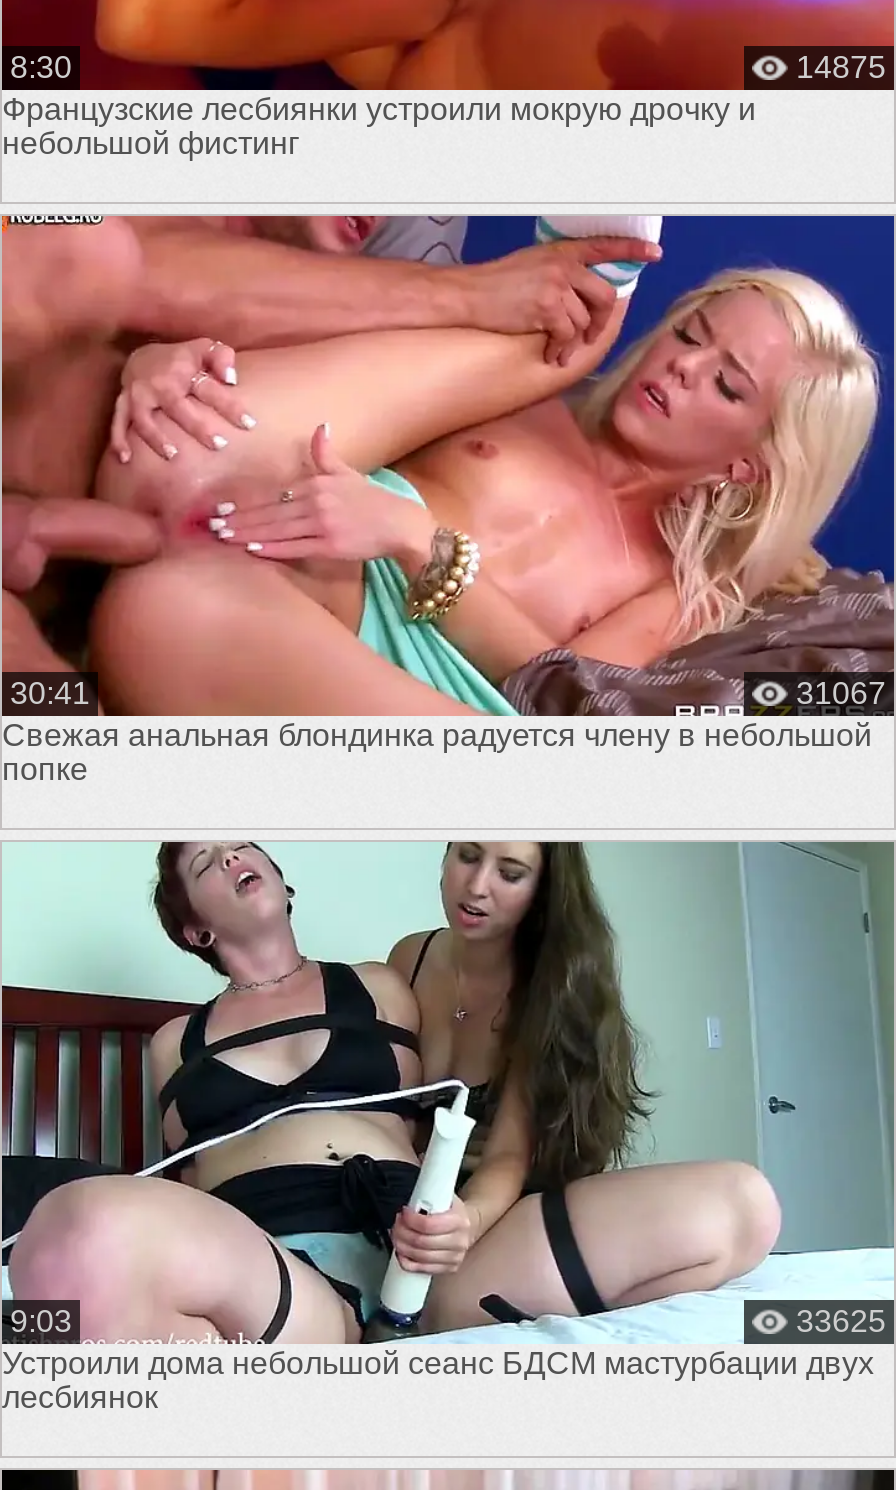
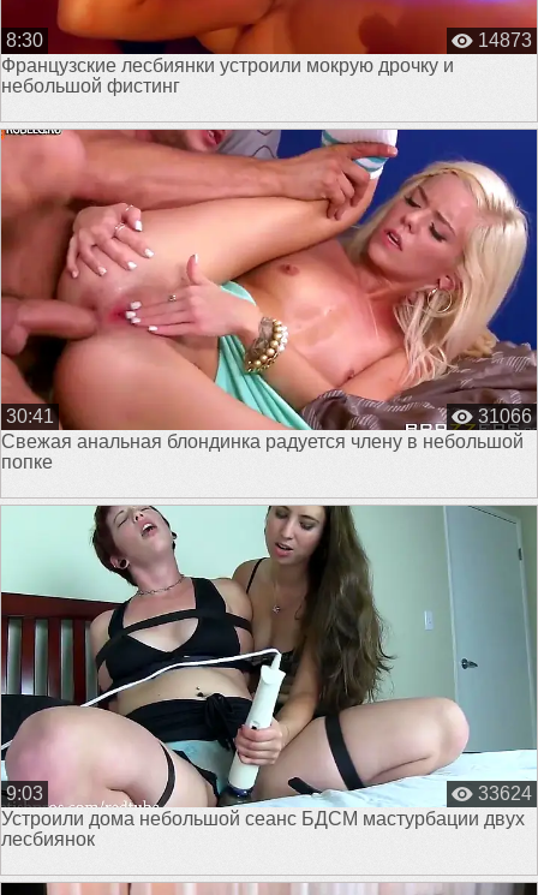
[796,49,886,83] 14875 -> [478,29,532,50] 14873
[796,677,886,711] 31067 -> [478,407,532,427] 31066
[796,1304,886,1338] 33625 -> [478,784,532,804] 33624

